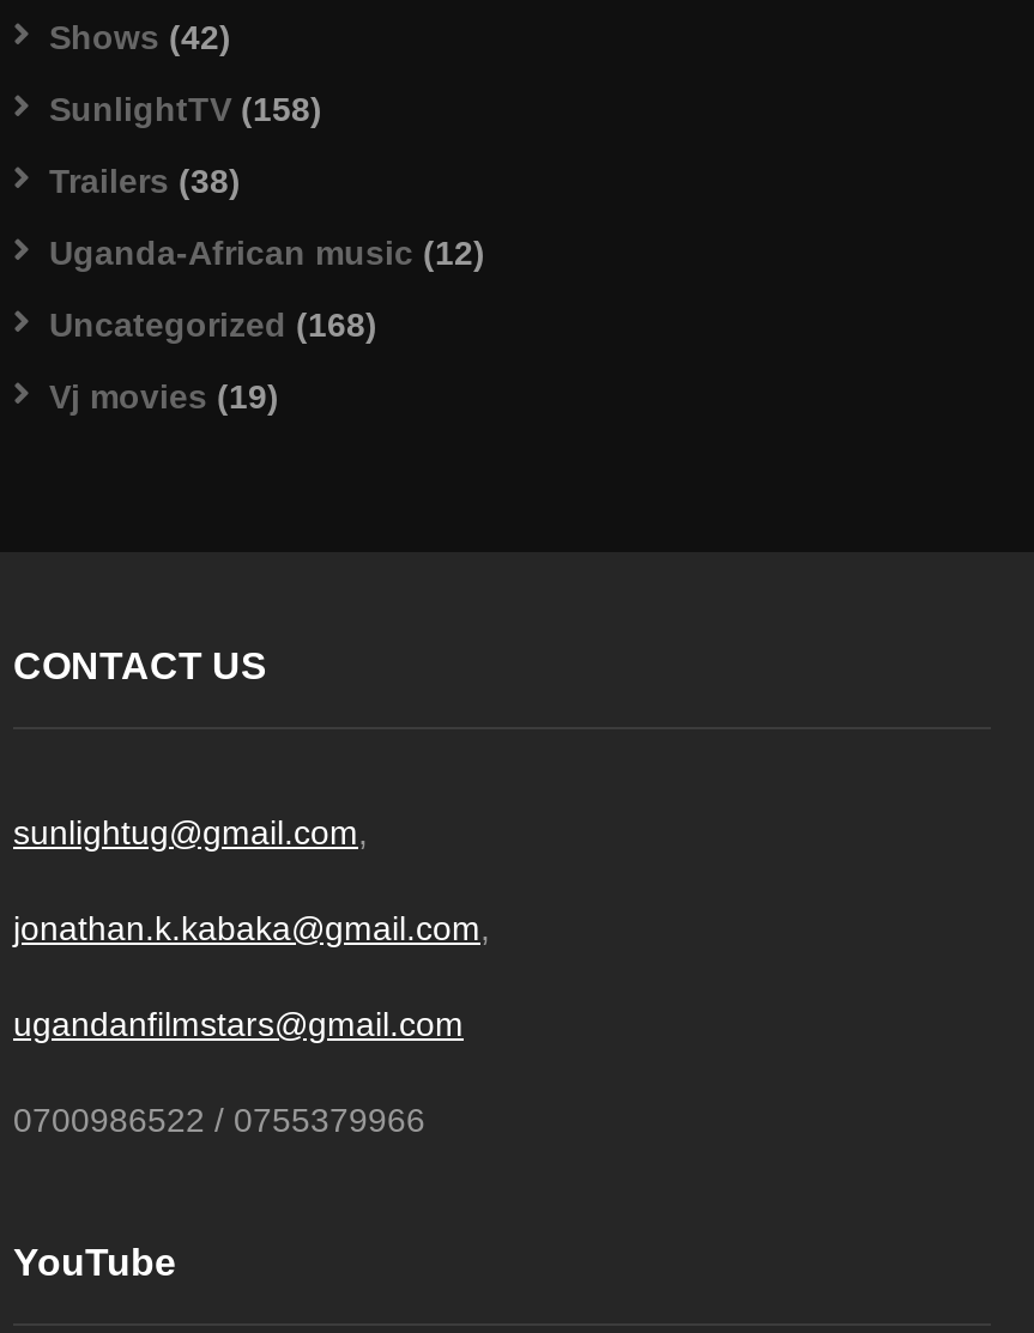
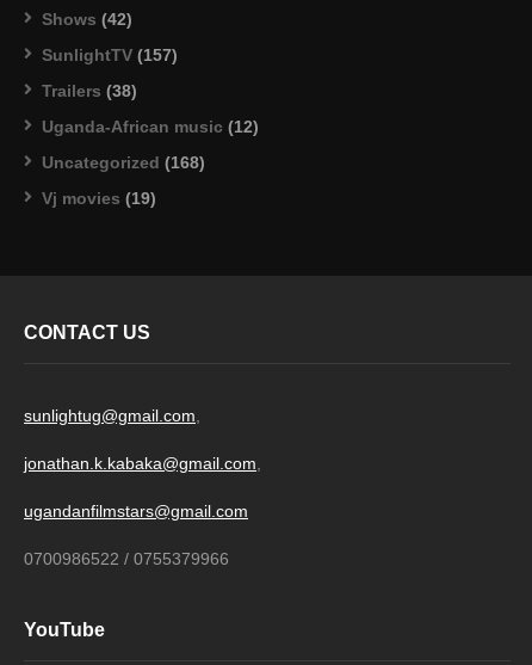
[49,89,322,127] SunlightTV (158) -> [42,45,178,64] SunlightTV (157)

